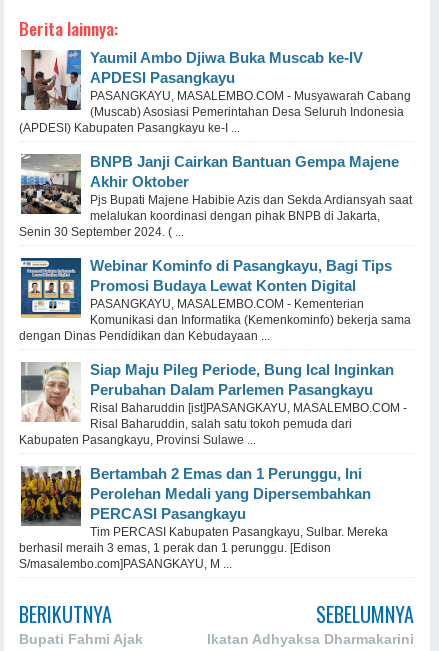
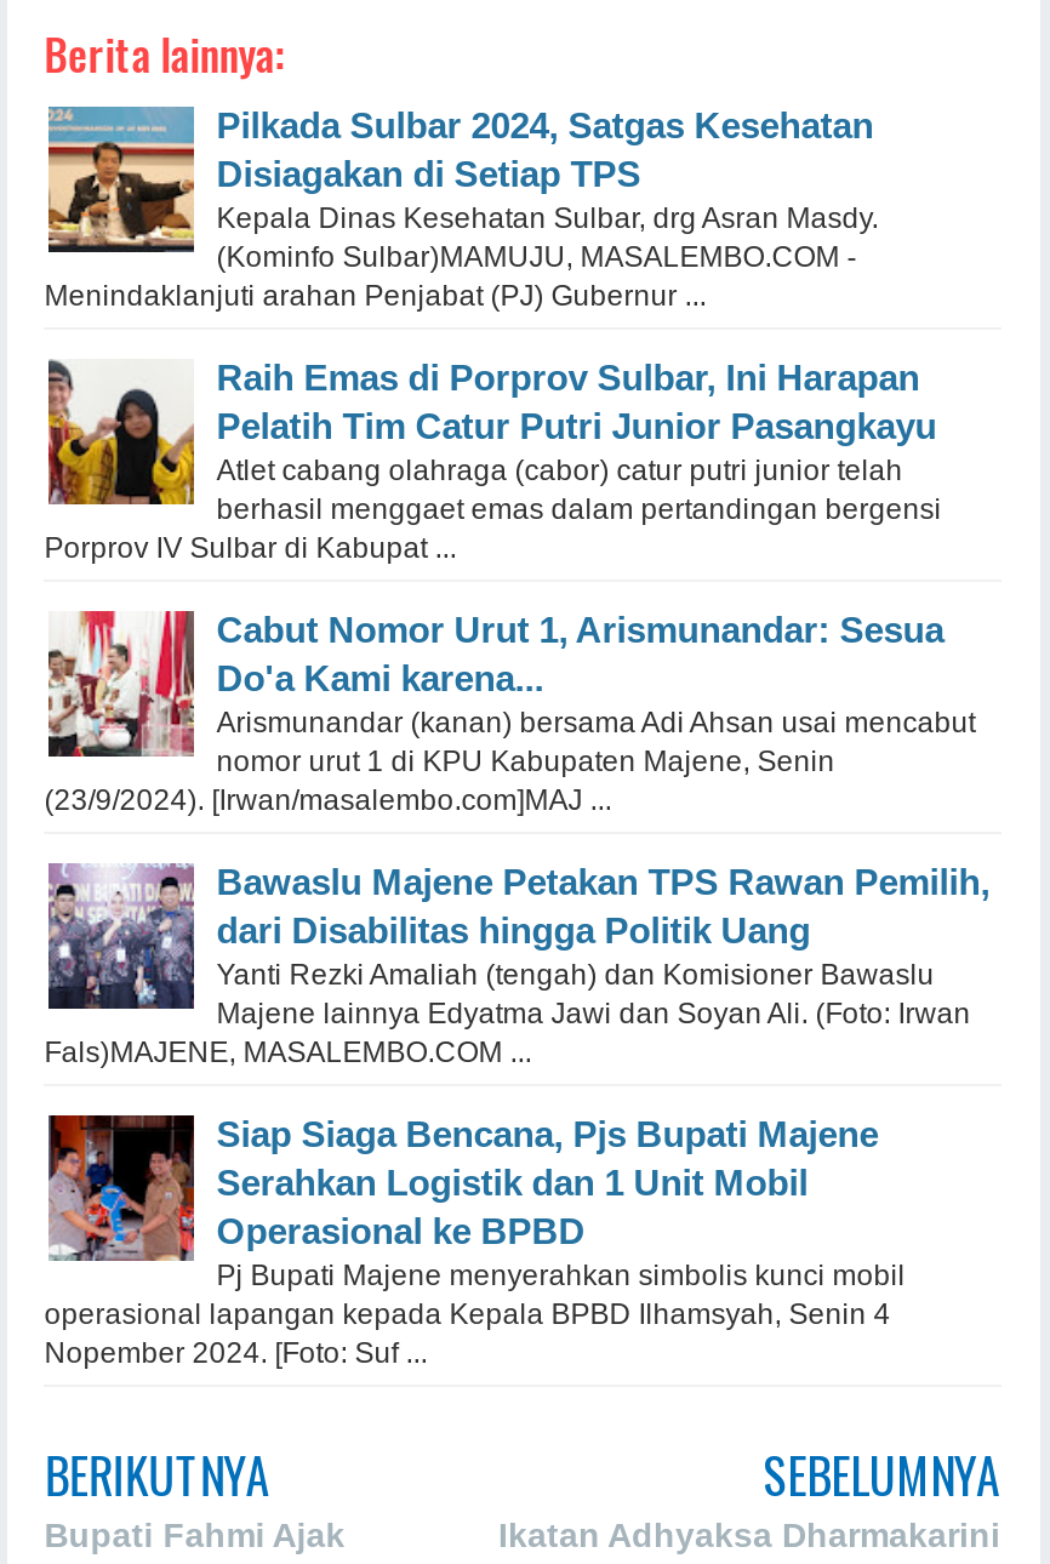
[19,49,411,135] [image] | Yaumil Ambo Djiwa Buka Muscab ke-IV | APDESI Pasangkayu | PASANGKAYU, MASALEMBO.COM - Musyawarah Cabang | (Muscab) Asosiasi Pemerintahan Desa Seluruh Indonesia | (APDESI) Kabupaten Pasangkayu ke-I ... -> [44,104,878,314] [image] | Pilkada Sulbar 2024, Satgas Kesehatan | Disiagakan di Setiap TPS | Kepala Dinas Kesehatan Sulbar, drg Asran Masdy. | (Kominfo Sulbar)MAMUJU, MASALEMBO.COM - | Menindaklanjuti arahan Penjabat (PJ) Gubernur ...
[19,153,412,239] [image] | BNPB Janji Cairkan Bantuan Gempa Majene | Akhir Oktober | Pjs Bupati Majene Habibie Azis dan Sekda Ardiansyah saat | melalukan koordinasi dengan pihak BNPB di Jakarta, | Senin 30 September 2024. ( ... -> [44,357,941,566] [image] | Raih Emas di Porprov Sulbar, Ini Harapan | Pelatih Tim Catur Putri Junior Pasangkayu | Atlet cabang olahraga (cabor) catur putri junior telah | berhasil menggaet emas dalam pertandingan bergensi | Porprov IV Sulbar di Kabupat ...
[19,257,411,343] [image] | Webinar Kominfo di Pasangkayu, Bagi Tips | Promosi Budaya Lewat Konten Digital | PASANGKAYU, MASALEMBO.COM - Kementerian | Komunikasi dan Informatika (Kemenkominfo) bekerja sama | dengan Dinas Pendidikan dan Kebudayaan ... -> [44,609,975,818] [image] | Cabut Nomor Urut 1, Arismunandar: Sesua | Do'a Kami karena... | Arismunandar (kanan) bersama Adi Ahsan usai mencabut | nomor urut 1 di KPU Kabupaten Majene, Senin | (23/9/2024). [Irwan/masalembo.com]MAJ ...
[19,361,407,447] [image] | Siap Maju Pileg Periode, Bung Ical Inginkan | Perubahan Dalam Parlemen Pasangkayu | Risal Baharuddin [ist]PASANGKAYU, MASALEMBO.COM - | Risal Baharuddin, salah satu tokoh pemuda dari | Kabupaten Pasangkayu, Provinsi Sulawe ... -> [44,862,990,1070] [image] | Bawaslu Majene Petakan TPS Rawan Pemilih, | dari Disabilitas hingga Politik Uang | Yanti Rezki Amaliah (tengah) dan Komisioner Bawaslu | Majene lainnya Edyatma Jawi dan Soyan Ali. (Foto: Irwan | Fals)MAJENE, MASALEMBO.COM ...
[19,465,388,571] [image] | Bertambah 2 Emas dan 1 Perunggu, Ini | Perolehan Medali yang Dipersembahkan | PERCASI Pasangkayu | Tim PERCASI Kabupaten Pasangkayu, Sulbar. Mereka | berhasil meraih 3 emas, 1 perak dan 1 perunggu. [Edison | S/masalembo.com]PASANGKAYU, M ... -> [44,1113,905,1371] [image] | Siap Siaga Bencana, Pjs Bupati Majene | Serahkan Logistik dan 1 Unit Mobil | Operasional ke BPBD | Pj Bupati Majene menyerahkan simbolis kunci mobil | operasional lapangan kepada Kepala BPBD Ilhamsyah, Senin 4 | Nopember 2024. [Foto: Suf ...

